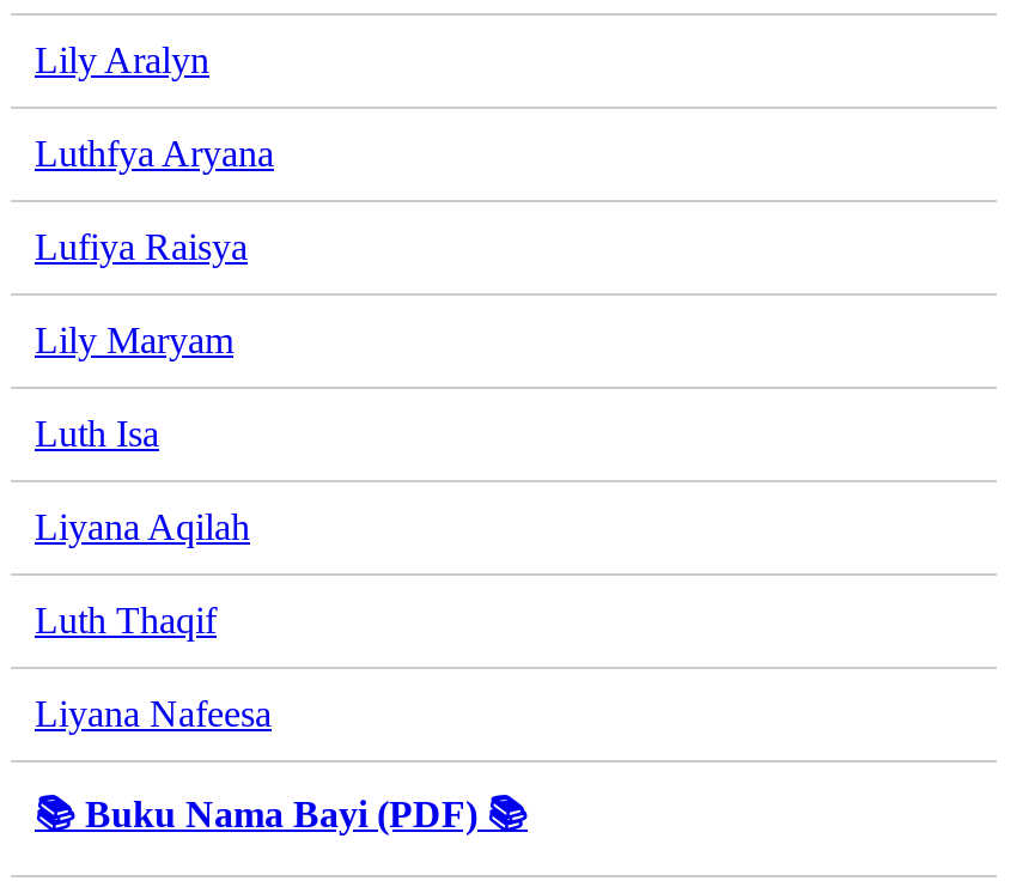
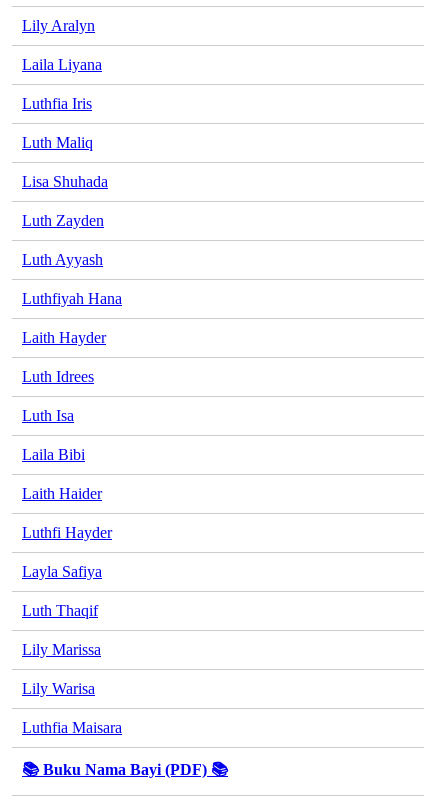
[35,132,274,360] Luthfya Aryana | Lufiya Raisya | Lily Maryam -> [22,56,122,385] Laila Liyana | Luthfia Iris | Luth Maliq | Lisa Shuhada | Luth Zayden | Luth Ayyash | Luthfiyah Hana | Laith Hayder | Luth Idrees
[35,506,250,547] Liyana Aqilah -> [22,446,112,580] Laila Bibi | Laith Haider | Luthfi Hayder | Layla Safiya
[35,693,272,733] Liyana Nafeesa -> [22,641,122,736] Lily Marissa | Lily Warisa | Luthfia Maisara

